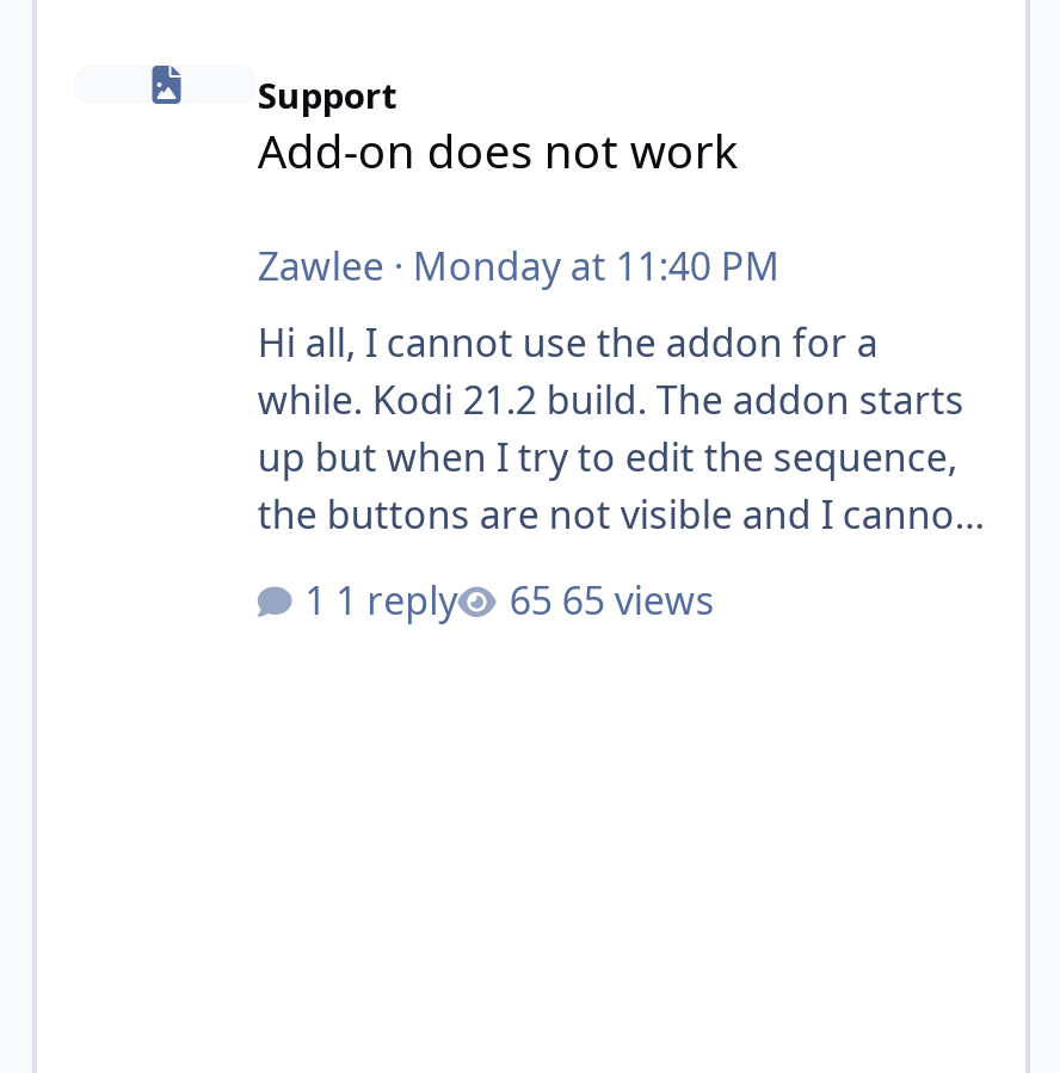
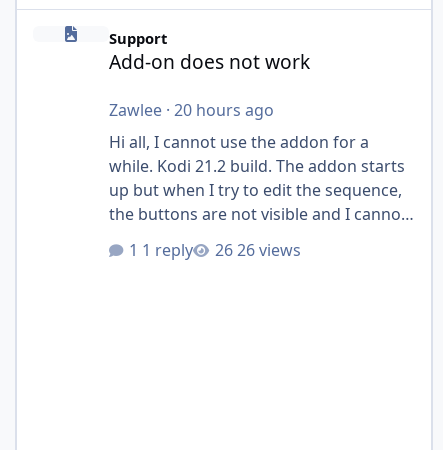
[258,240,780,292] Zawlee · Monday at 11:40 PM -> [109,99,274,121] Zawlee · 20 hours ago
[336,574,715,627] 1 reply 65 views -> [142,239,301,261] 1 reply 26 views

